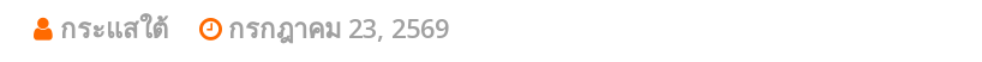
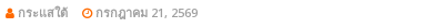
[228,8,449,44] กรกฎาคม 23, 2569 -> [95,4,198,20] กรกฎาคม 21, 2569

